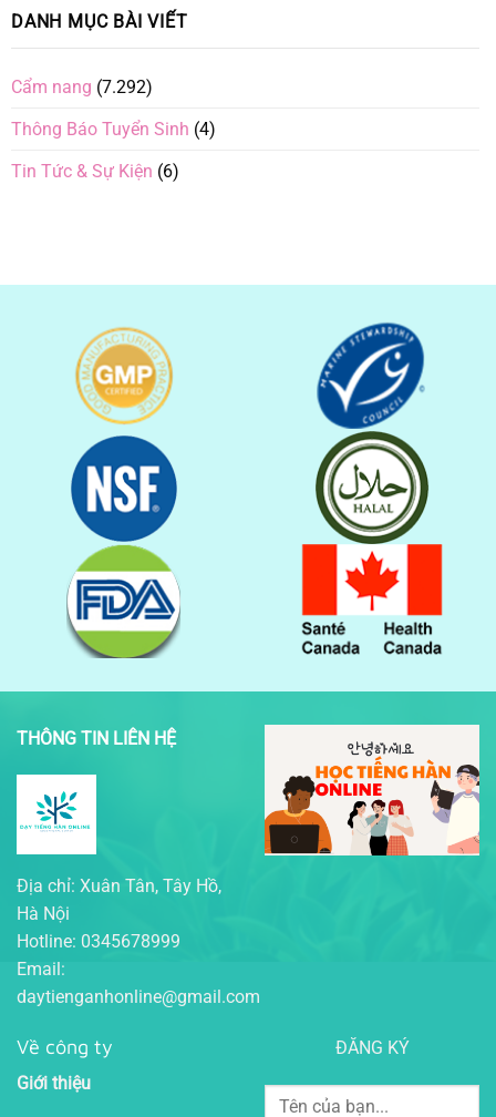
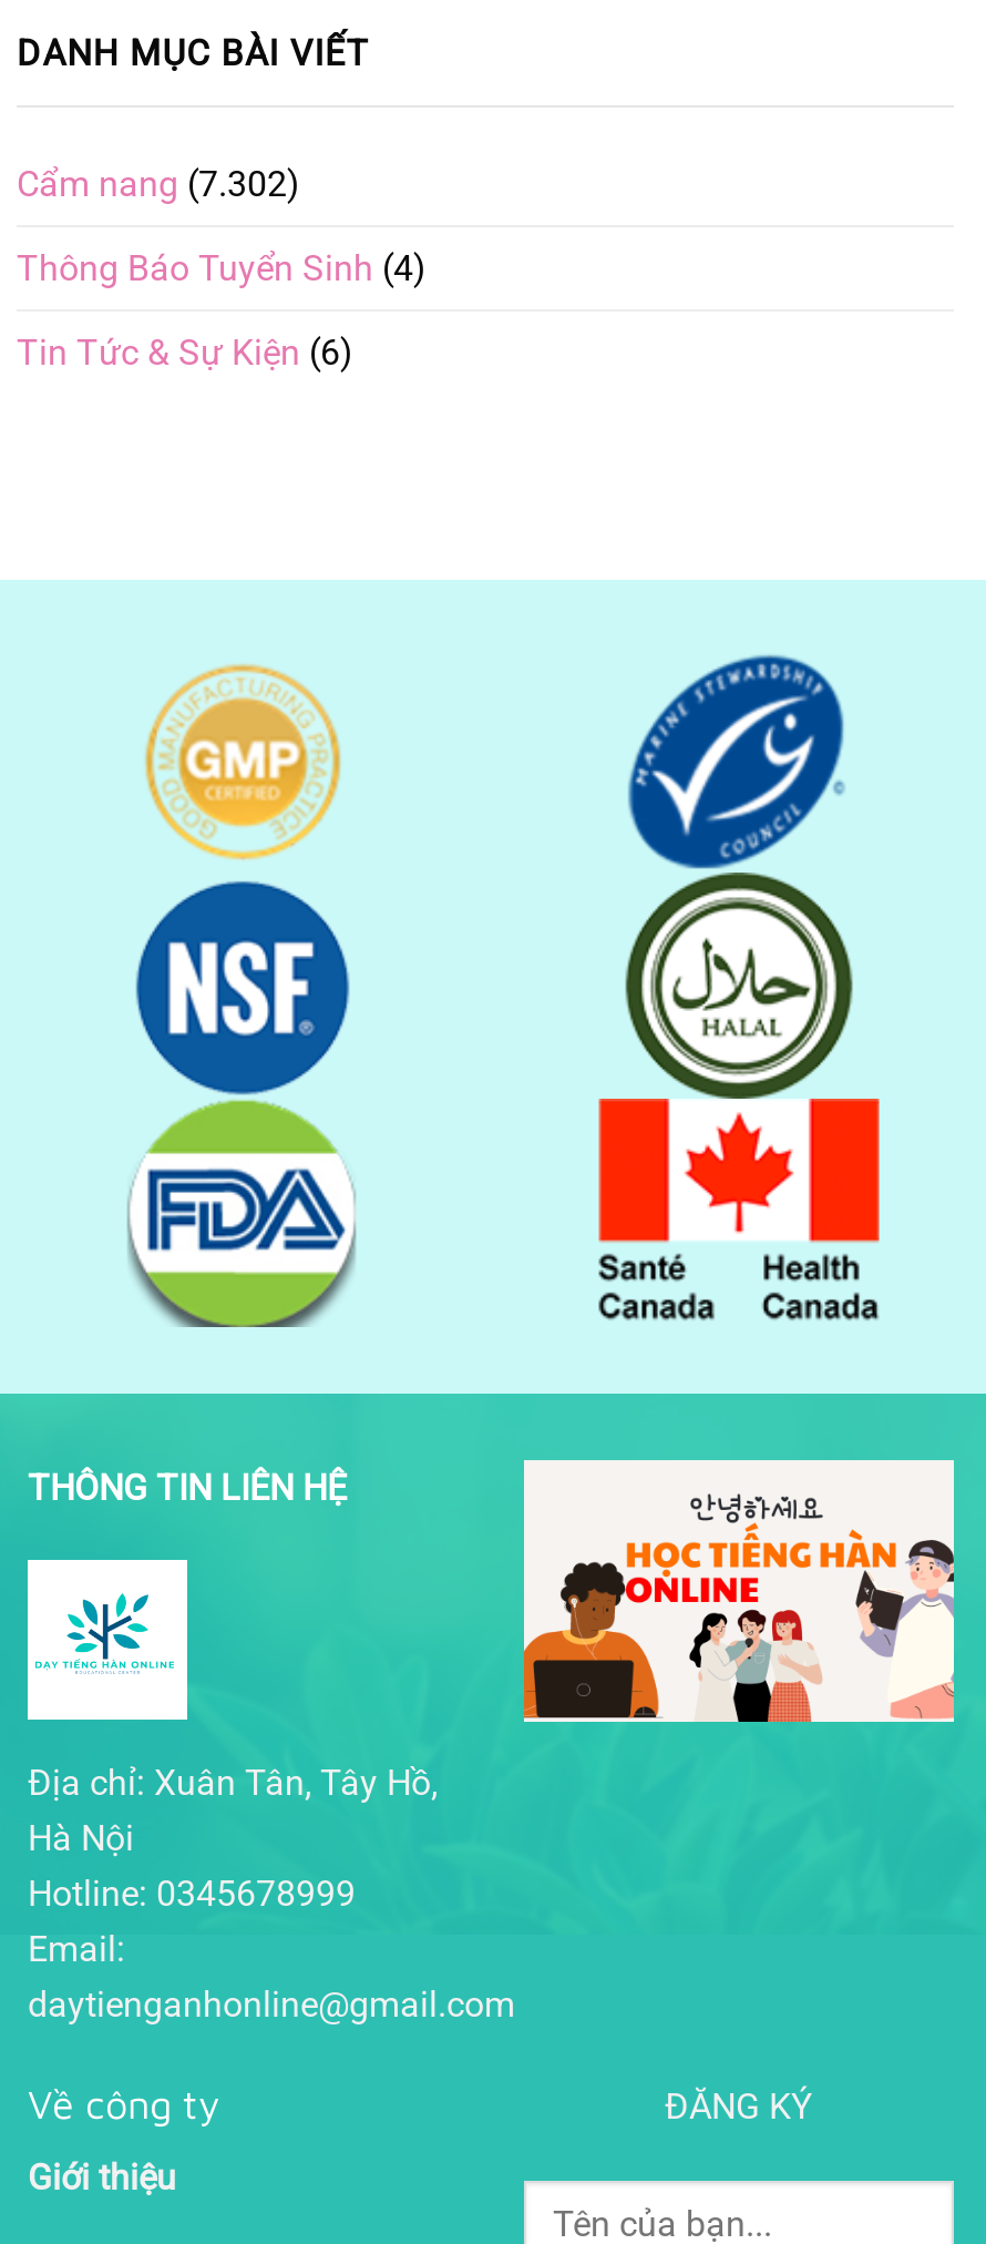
[11,76,153,97] Cẩm nang (7.292) -> [17,163,300,205] Cẩm nang (7.302)

